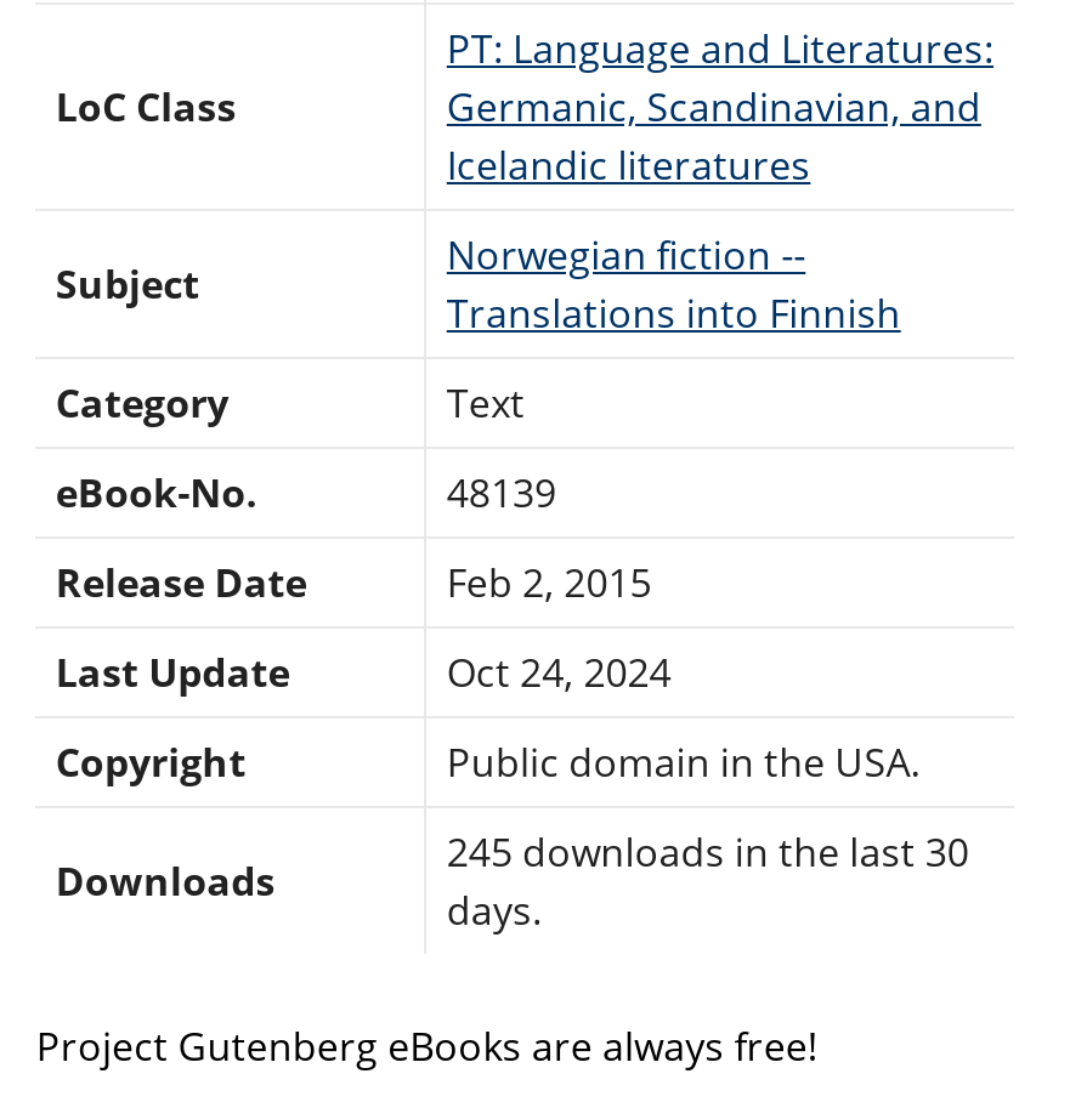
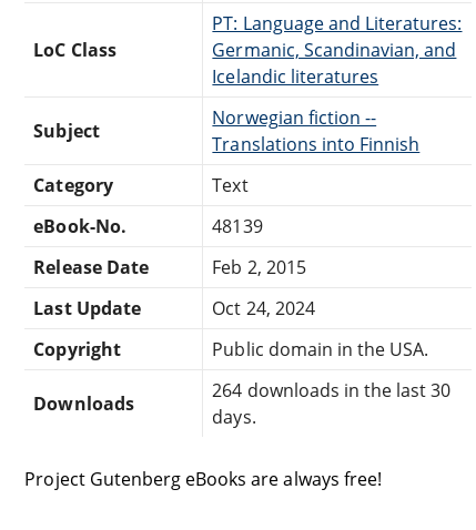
[447,824,969,878] 245 downloads in the last 30 -> [212,378,451,402] 264 downloads in the last 30

